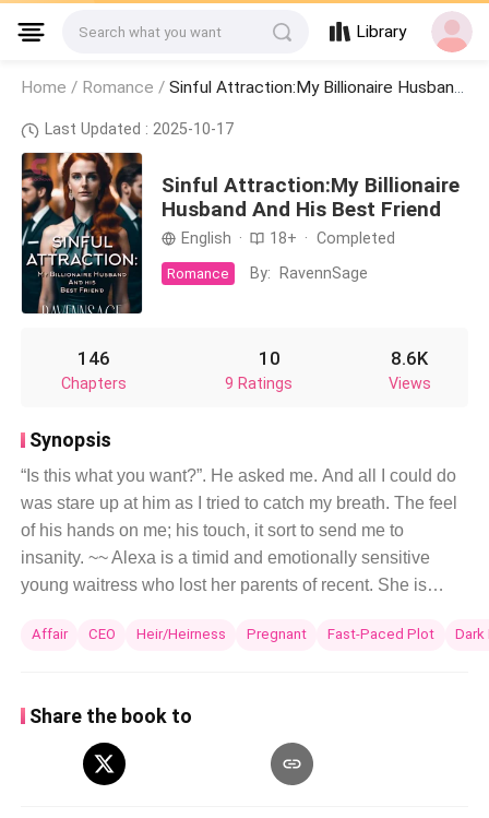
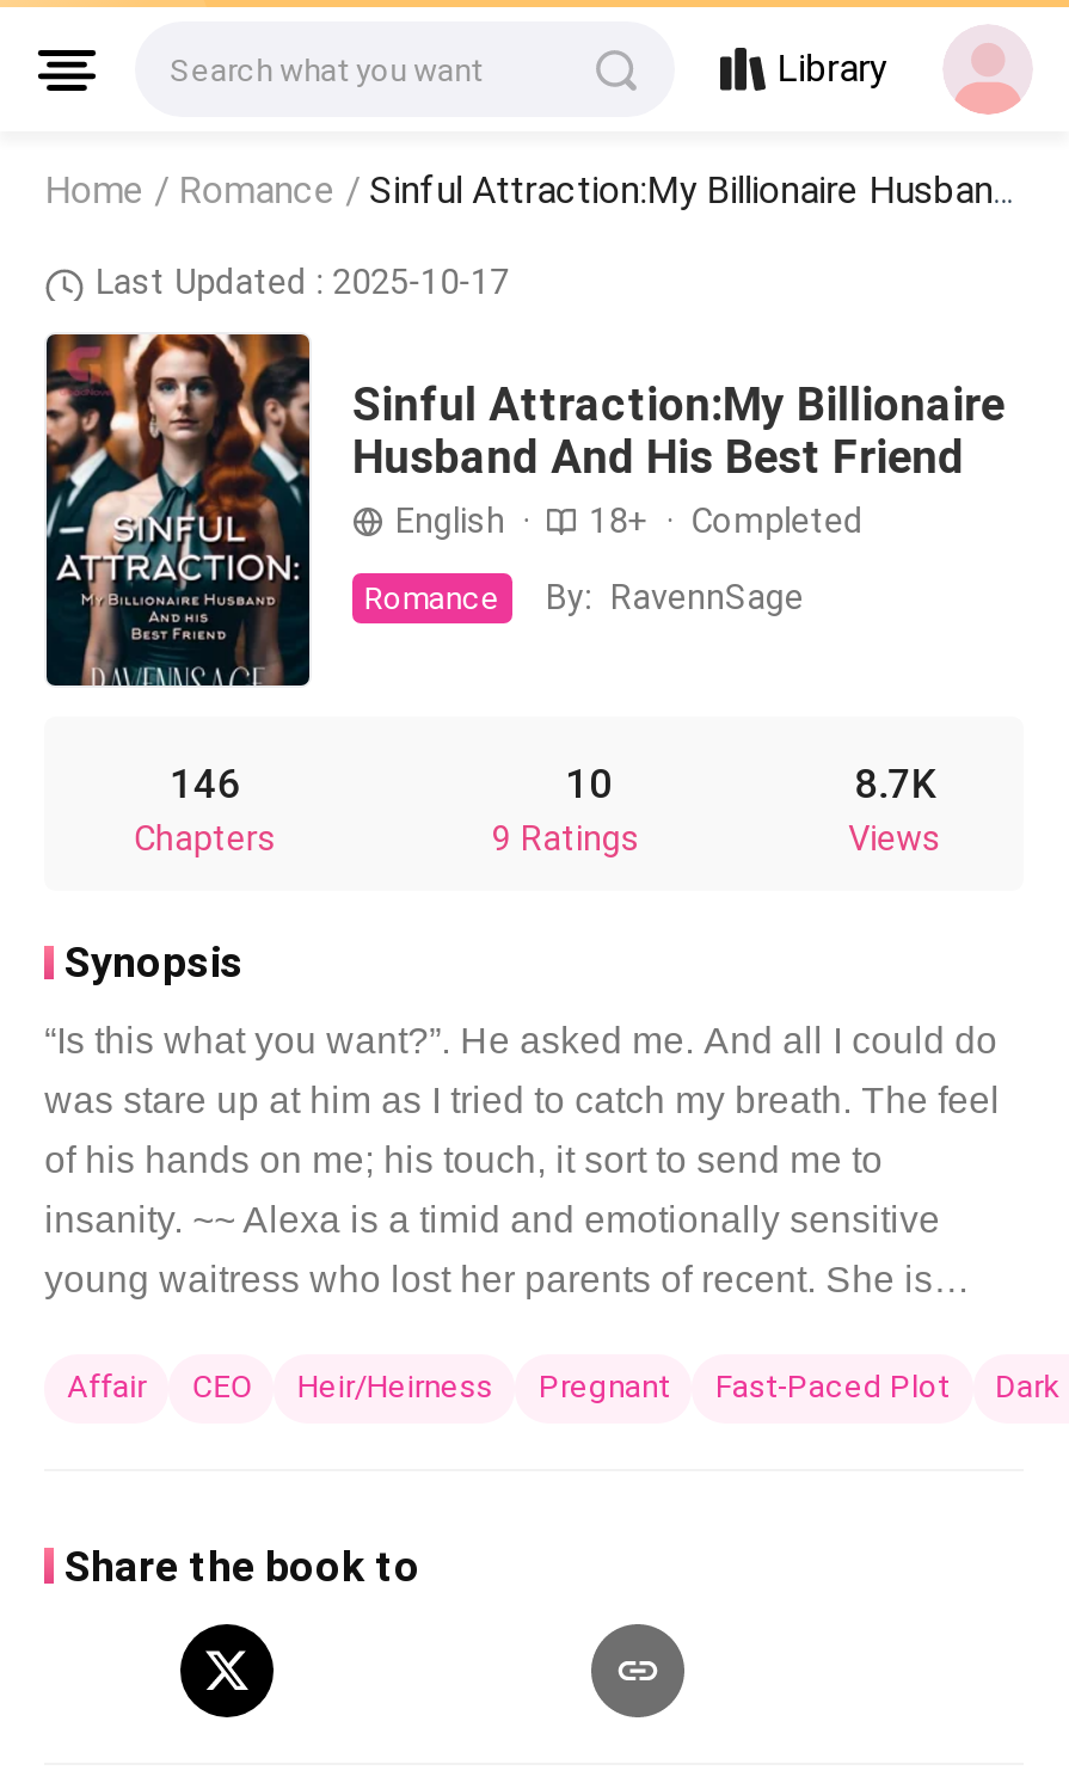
[391,347,428,369] 8.6K -> [854,759,935,807] 8.7K

